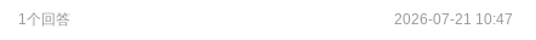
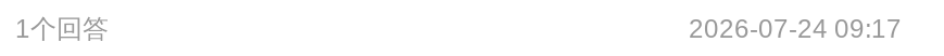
[394,11,513,28] 2026-07-21 10:47 -> [689,14,902,44] 2026-07-24 09:17

